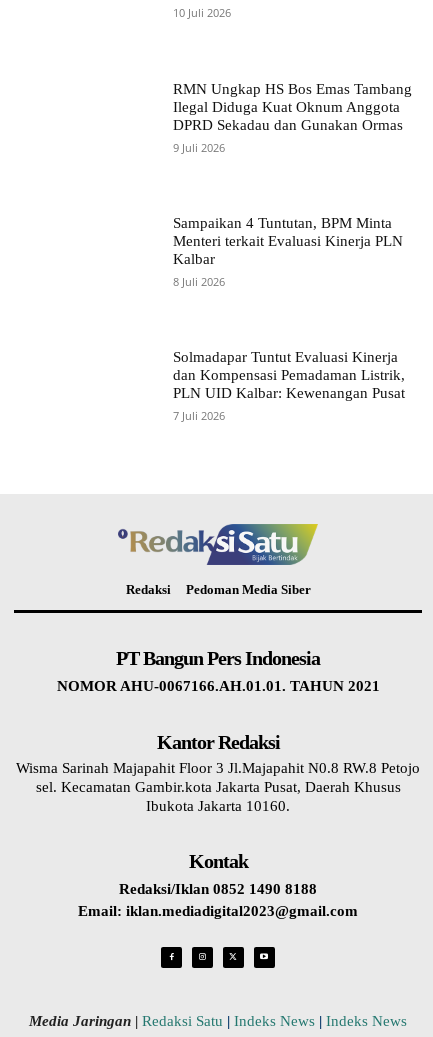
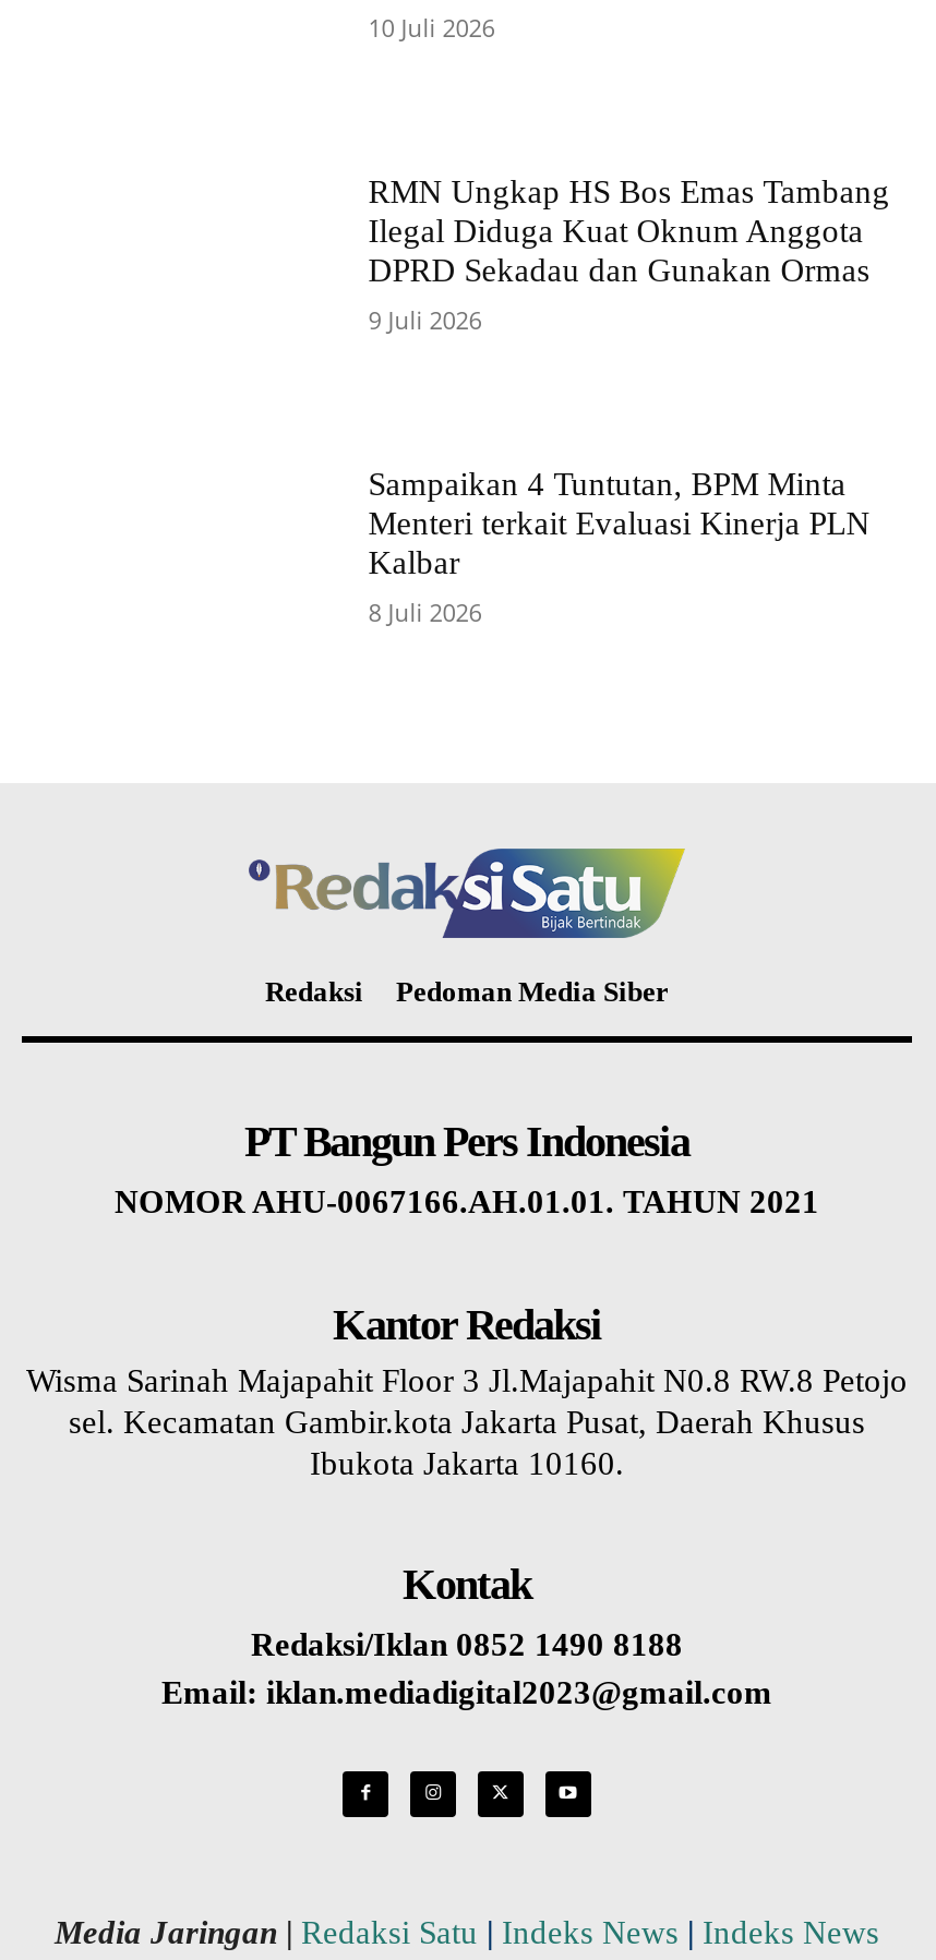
[173,349,405,423] Solmadapar Tuntut Evaluasi Kinerja | dan Kompensasi Pemadaman Listrik, | PLN UID Kalbar: Kewenangan Pusat | 7 Juli 2026 -> none

